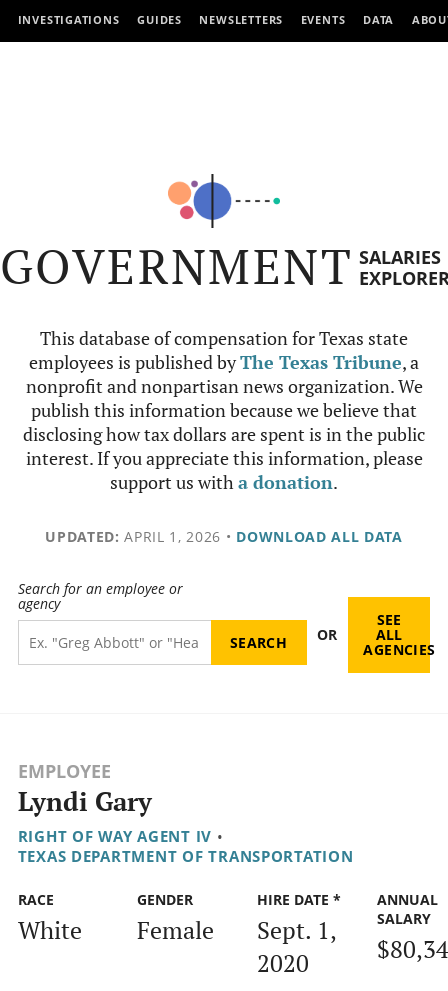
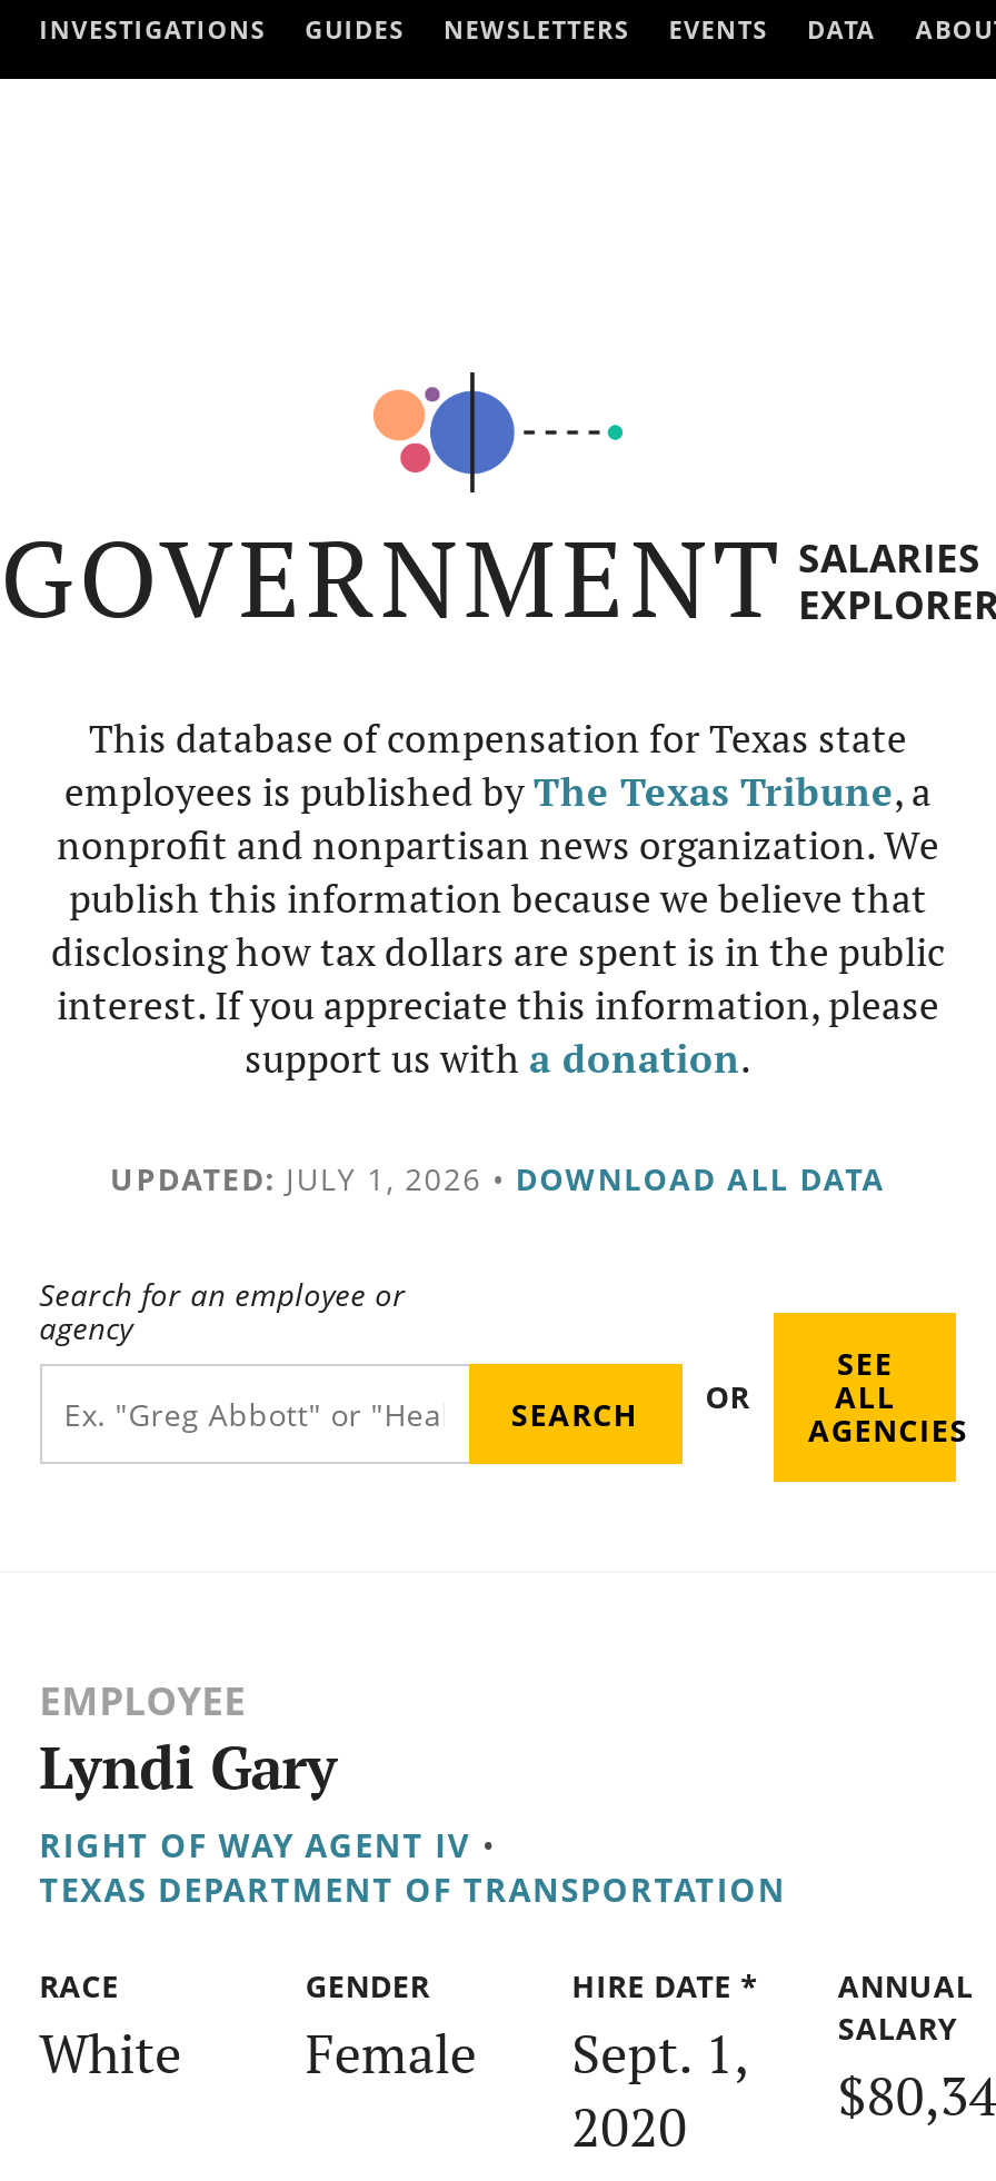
[45,527,403,546] UPDATED: APRIL 1, 2026 • DOWNLOAD ALL DATA -> [110,1157,886,1199] UPDATED: JULY 1, 2026 • DOWNLOAD ALL DATA

